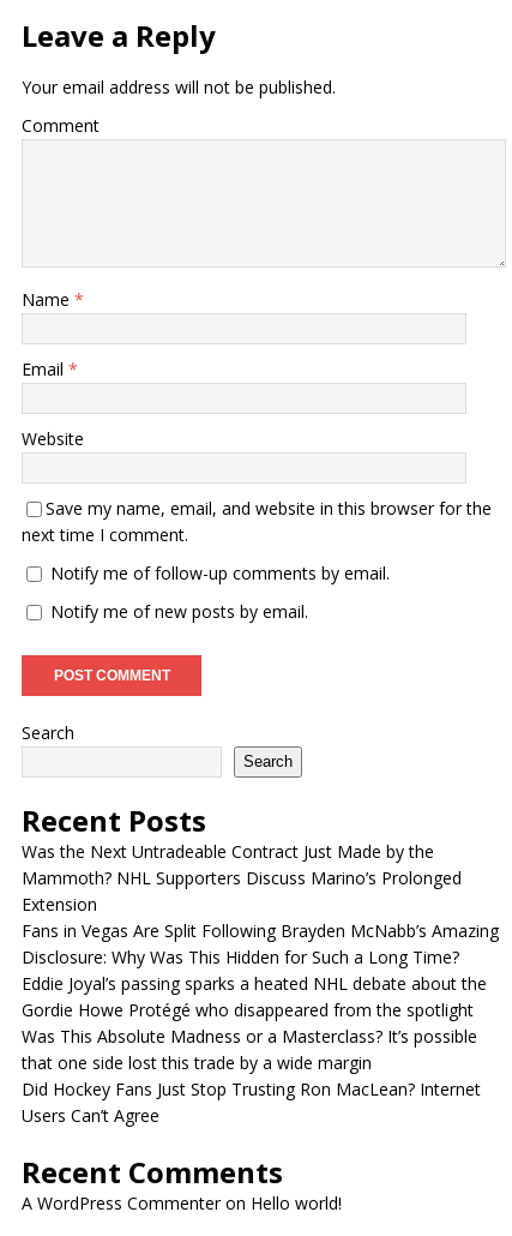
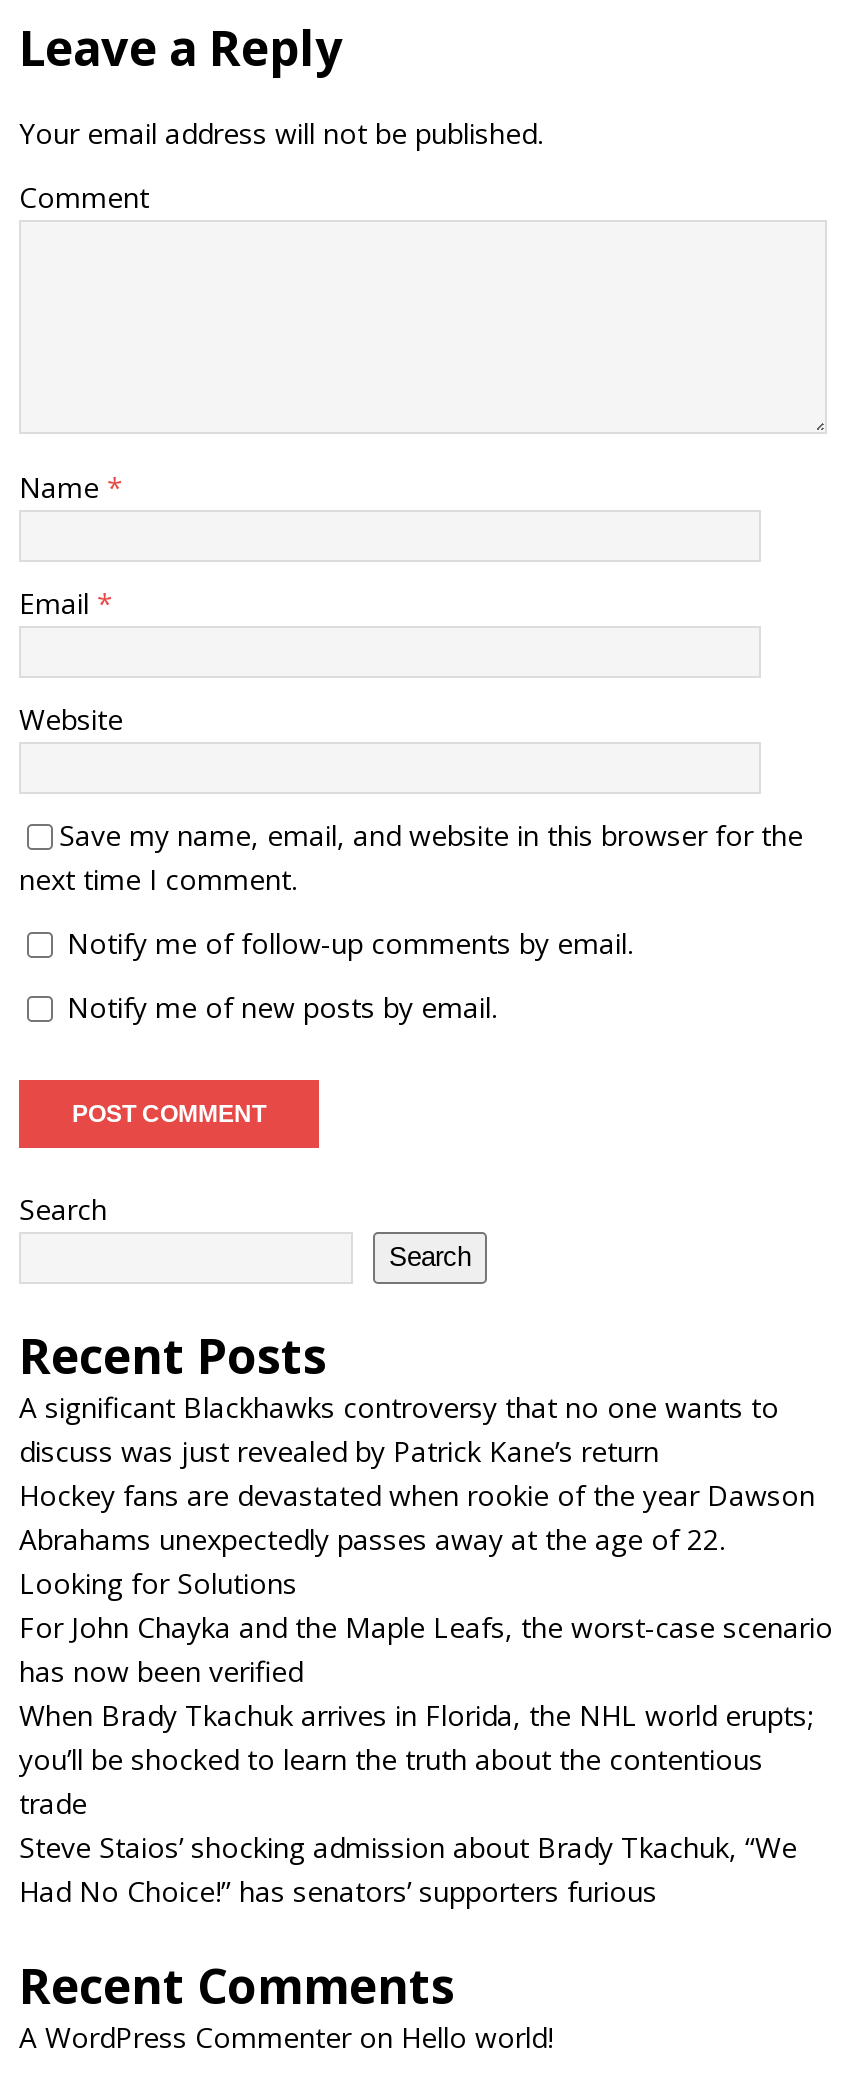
[22,840,499,1126] Was the Next Untradeable Contract Just Made by the | Mammoth? NHL Supporters Discuss Marino’s Prolonged | Extension | Fans in Vegas Are Split Following Brayden McNabb’s Amazing | Disclosure: Why Was This Hidden for Such a Long Time? | Eddie Joyal’s passing sparks a heated NHL debate about the | Gordie Howe Protégé who disappeared from the spotlight | Was This Absolute Madness or a Masterclass? It’s possible | that one side lost this trade by a wide margin | Did Hockey Fans Just Stop Trusting Ron MacLean? Internet | Users Can’t Agree -> [19,1387,833,1909] A significant Blackhawks controversy that no one wants to | discuss was just revealed by Patrick Kane’s return | Hockey fans are devastated when rookie of the year Dawson | Abrahams unexpectedly passes away at the age of 22. | Looking for Solutions | For John Chayka and the Maple Leafs, the worst-case scenario | has now been verified | When Brady Tkachuk arrives in Florida, the NHL world erupts; | you’ll be shocked to learn the truth about the contentious | trade | Steve Staios’ shocking admission about Brady Tkachuk, “We | Had No Choice!” has senators’ supporters furious

